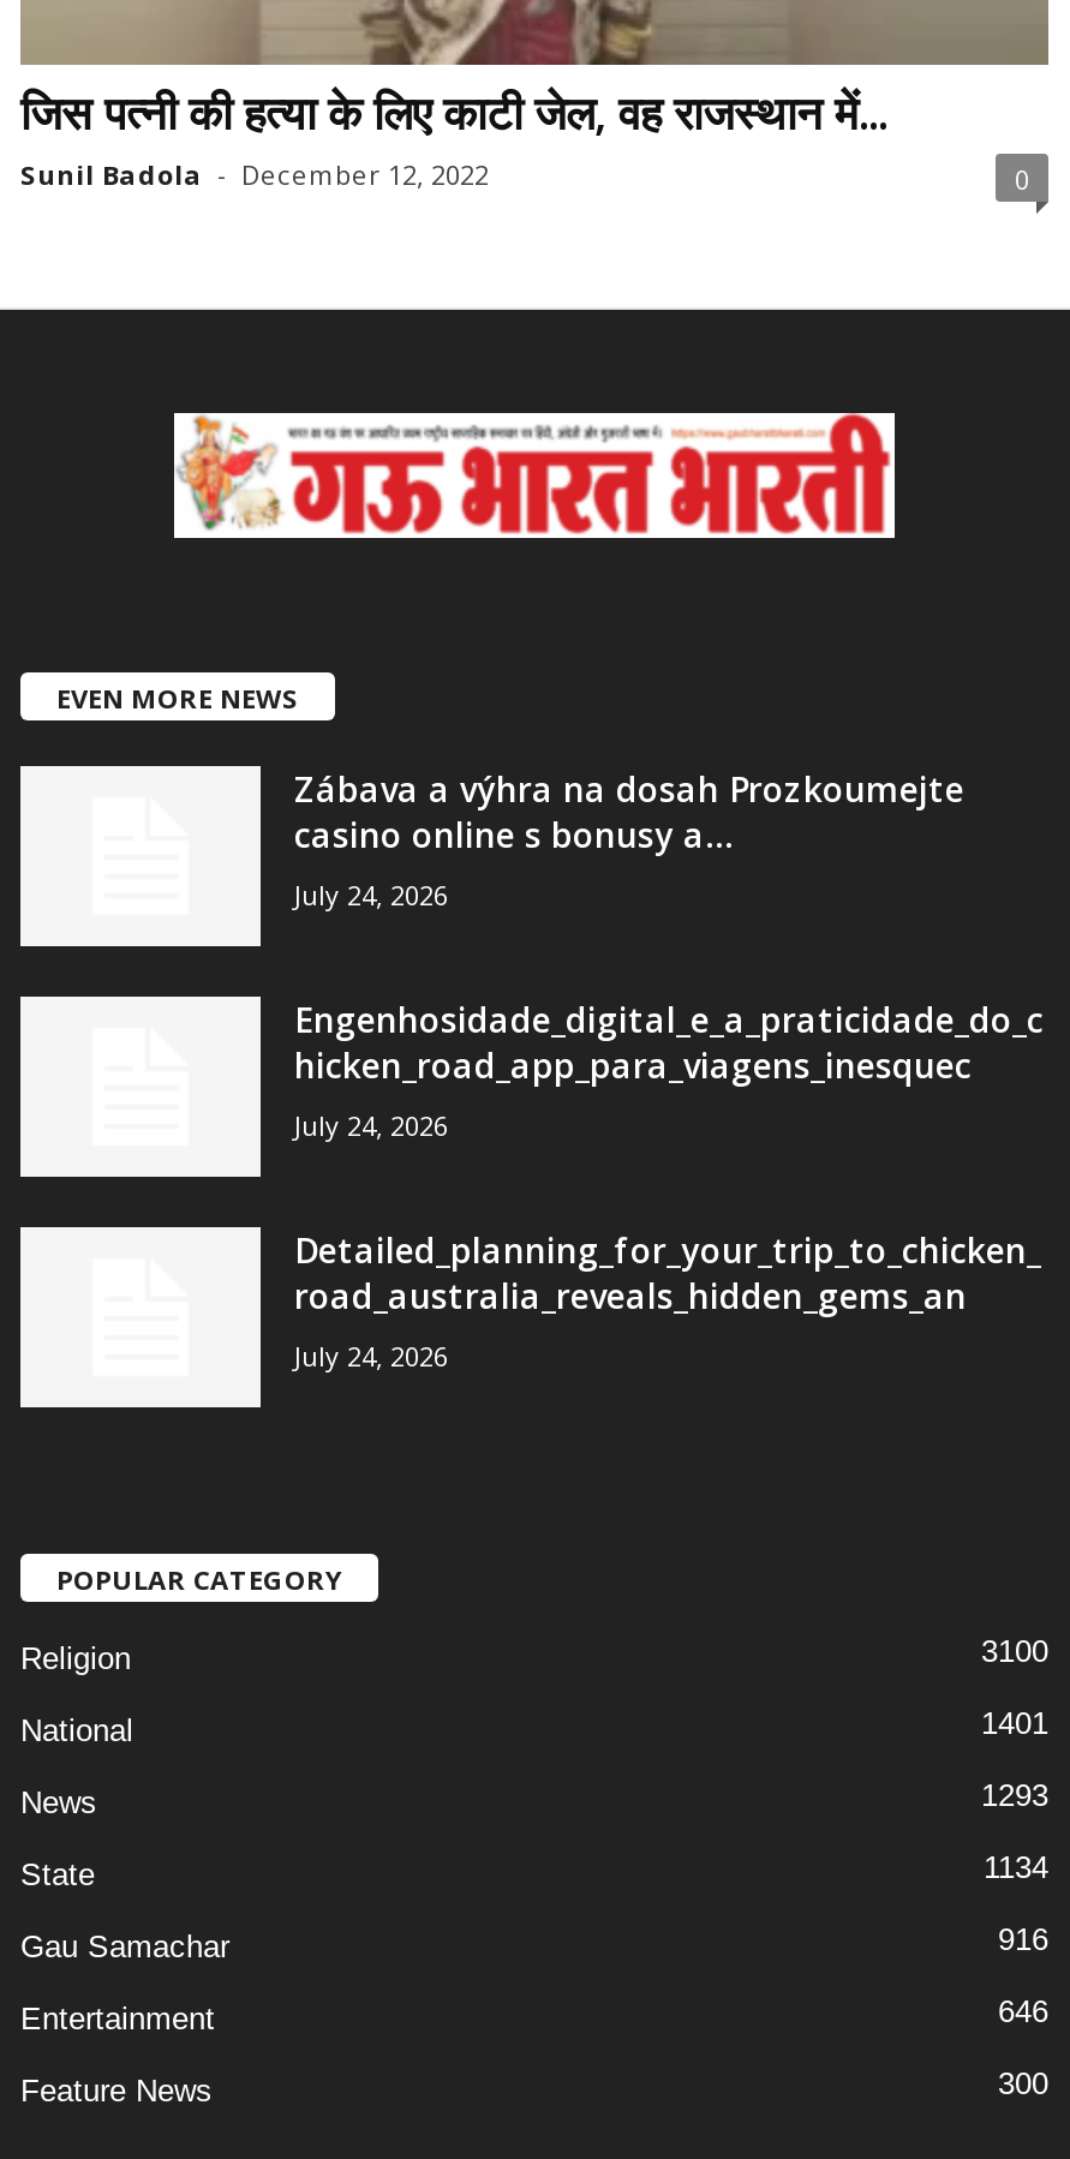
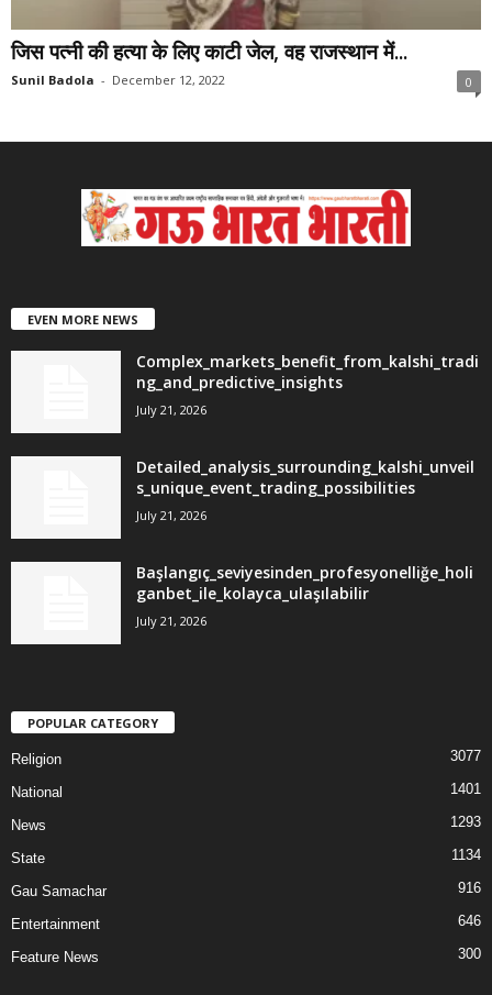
[294,767,964,913] Zábava a výhra na dosah Prozkoumejte | casino online s bonusy a... | July 24, 2026 -> [136,351,479,418] Complex_markets_benefit_from_kalshi_tradi | ng_and_predictive_insights | July 21, 2026
[294,997,1044,1144] Engenhosidade_digital_e_a_praticidade_do_c | hicken_road_app_para_viagens_inesquec | July 24, 2026 -> [136,456,474,524] Detailed_analysis_surrounding_kalshi_unveil | s_unique_event_trading_possibilities | July 21, 2026
[294,1228,1041,1374] Detailed_planning_for_your_trip_to_chicken_ | road_australia_reveals_hidden_gems_an | July 24, 2026 -> [136,562,473,629] Başlangıç_seviyesinden_profesyonelliğe_holi | ganbet_ile_kolayca_ulaşılabilir | July 21, 2026
[981,1633,1048,1669] 3100 -> [450,748,481,764] 3077

